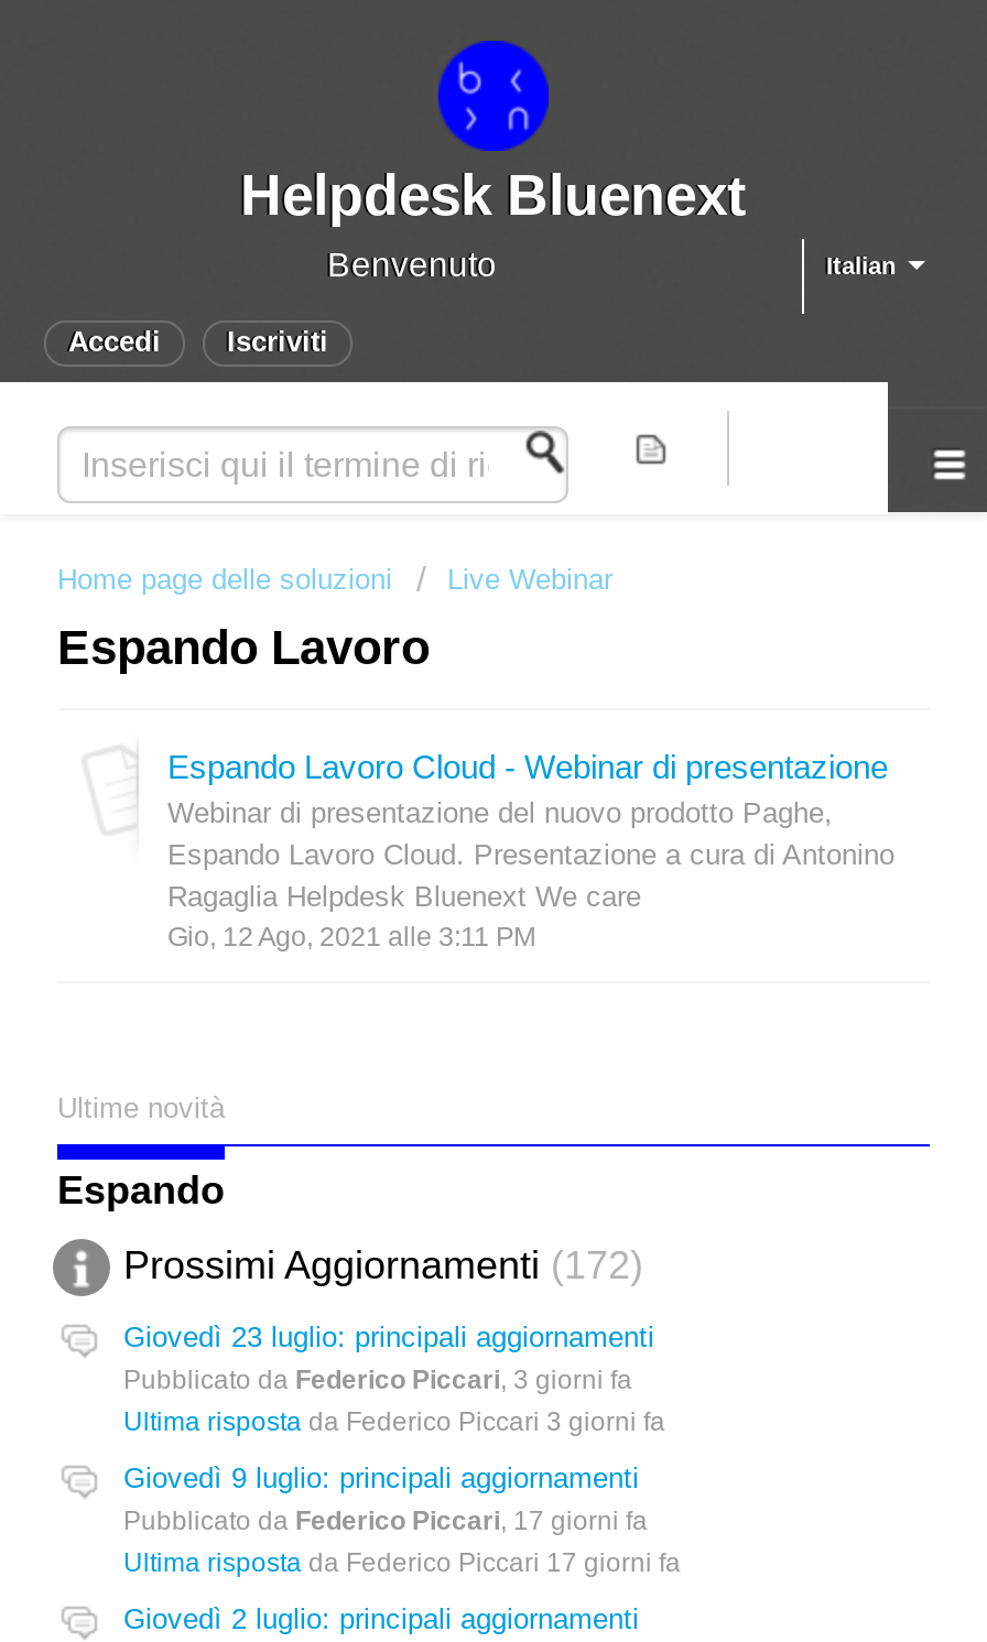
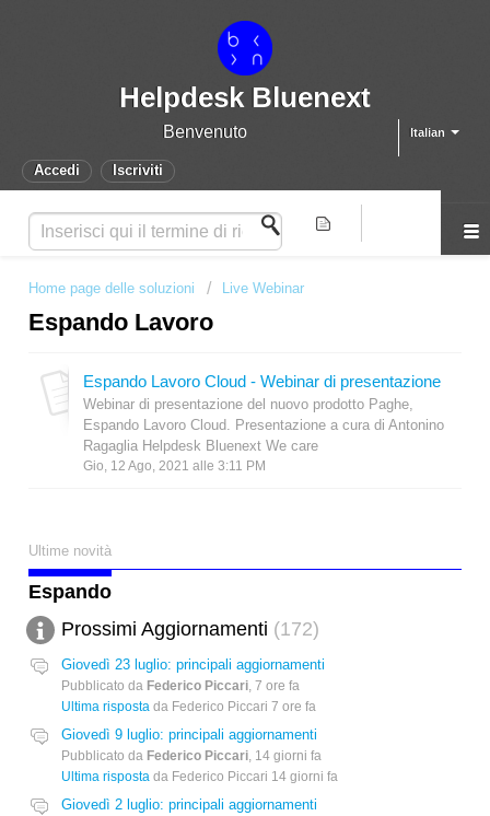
[123,1365,632,1396] Pubblicato da Federico Piccari, 3 giorni fa -> [61,679,300,694] Pubblicato da Federico Piccari, 7 ore fa
[123,1407,665,1438] Ultima risposta da Federico Piccari 3 giorni fa -> [61,699,316,715] Ultima risposta da Federico Piccari 7 ore fa
[123,1506,648,1537] Pubblicato da Federico Piccari, 17 giorni fa -> [61,749,322,764] Pubblicato da Federico Piccari, 14 giorni fa
[123,1548,681,1579] Ultima risposta da Federico Piccari 17 giorni fa -> [61,769,338,785] Ultima risposta da Federico Piccari 14 giorni fa

